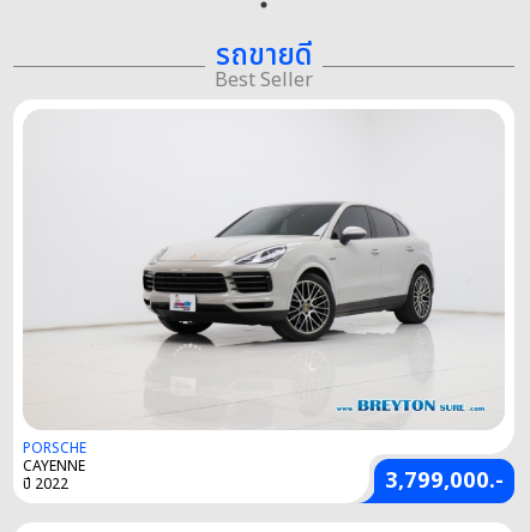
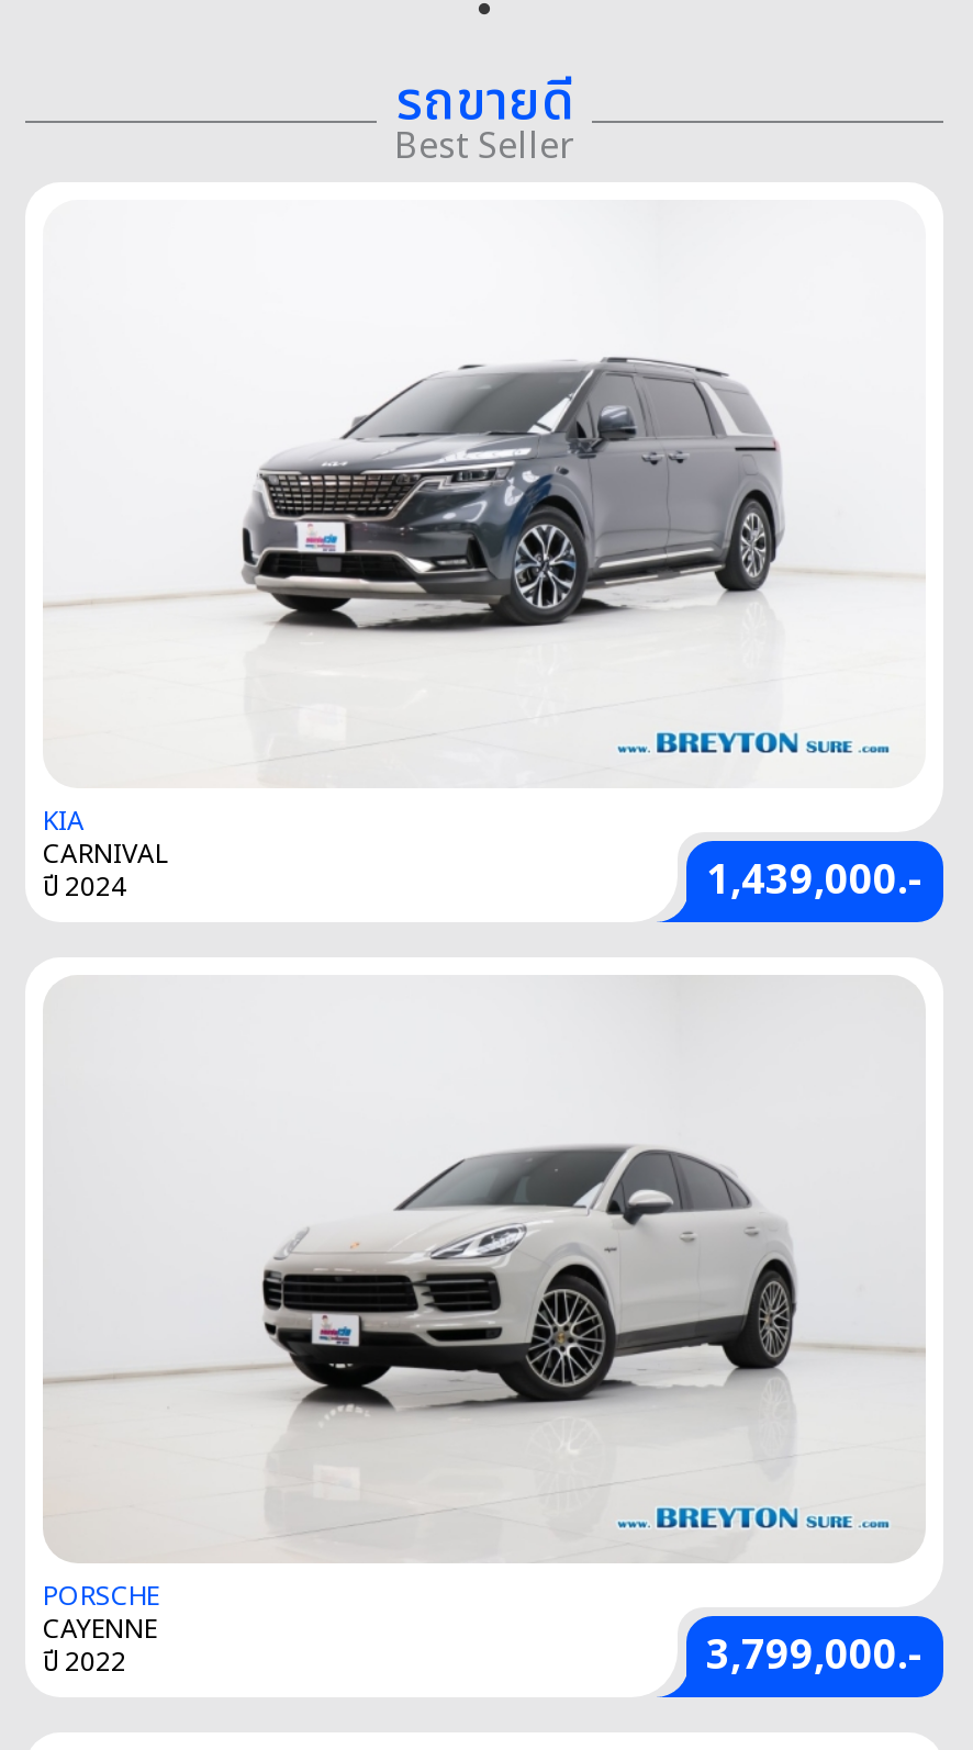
none -> [43,801,924,911] KIA | CARNIVAL | ปี 2024 | 1,439,000.-
none -> [241,356,783,635] [image]

